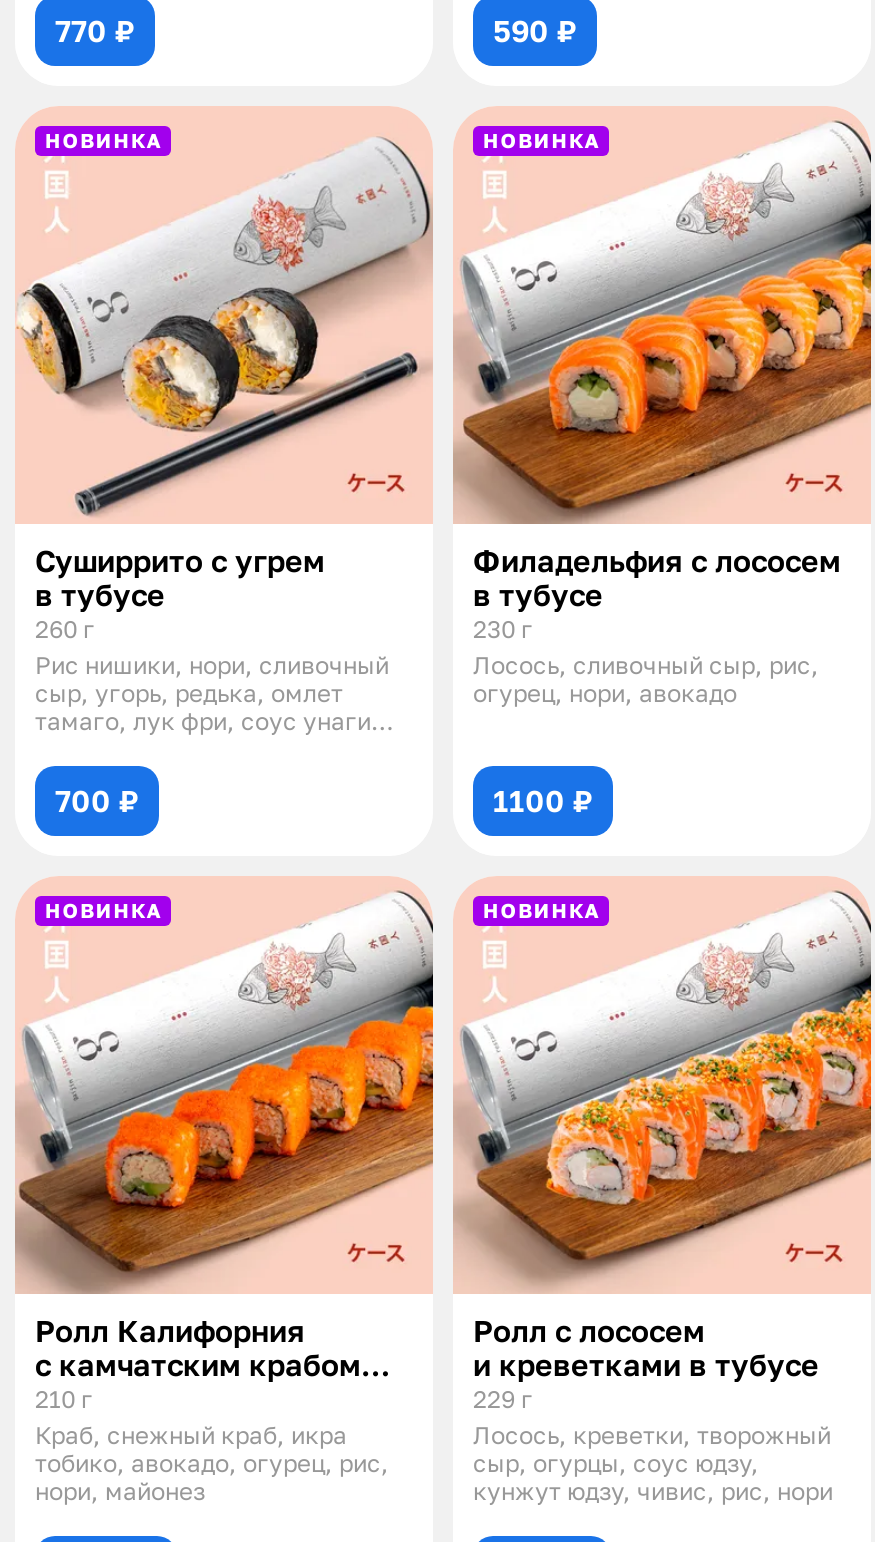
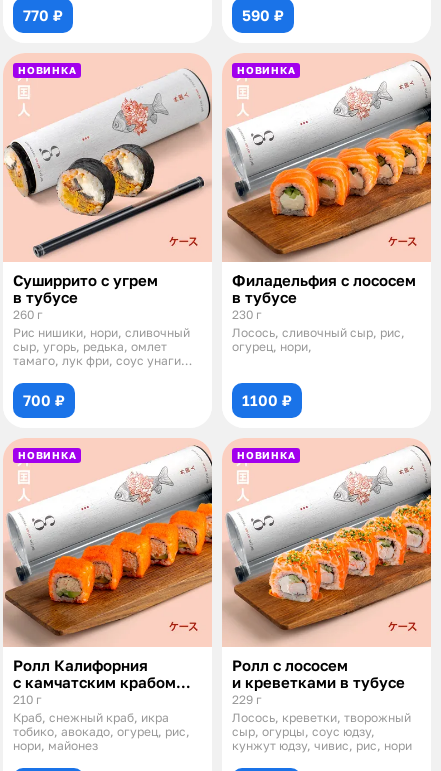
[473,678,737,708] огурец, нори, авокадо -> [232,339,312,354] огурец, нори,

